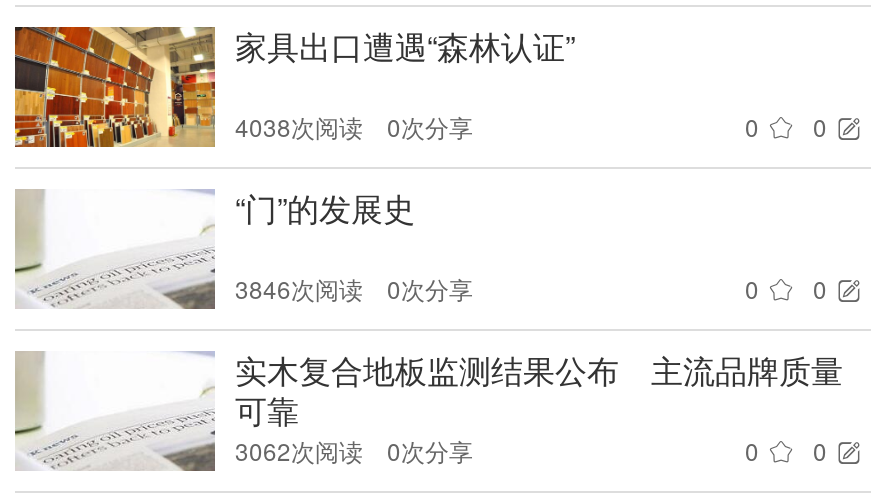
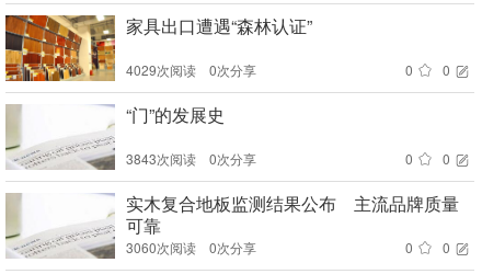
[235,109,473,143] 4038次阅读 0次分享 -> [126,60,256,79] 4029次阅读 0次分享
[235,271,473,305] 3846次阅读 0次分享 -> [126,149,256,168] 3843次阅读 0次分享
[235,433,473,467] 3062次阅读 0次分享 -> [126,238,256,256] 3060次阅读 0次分享

